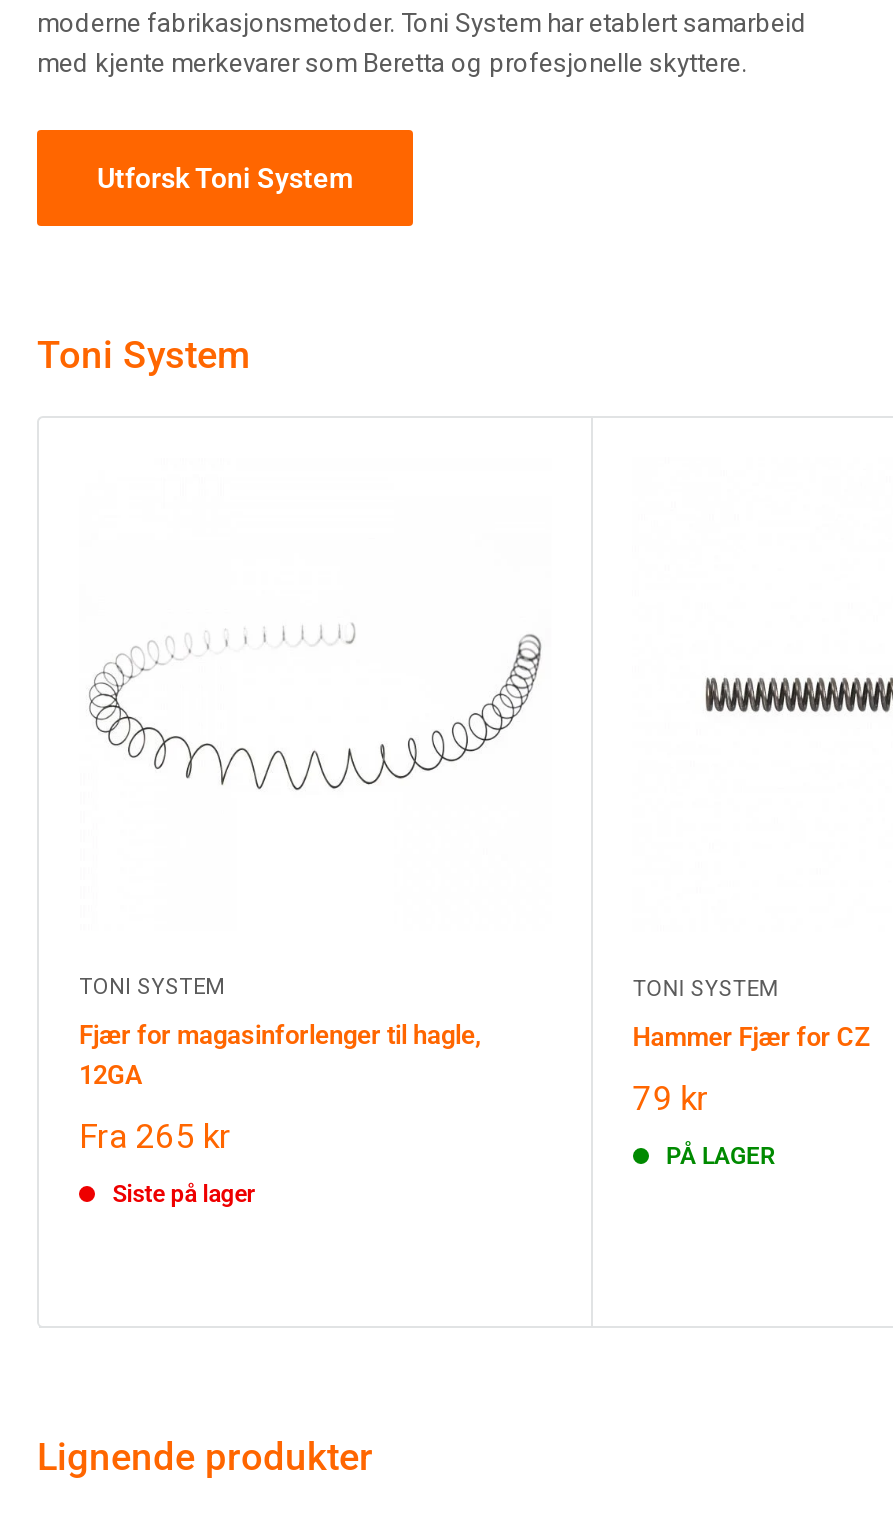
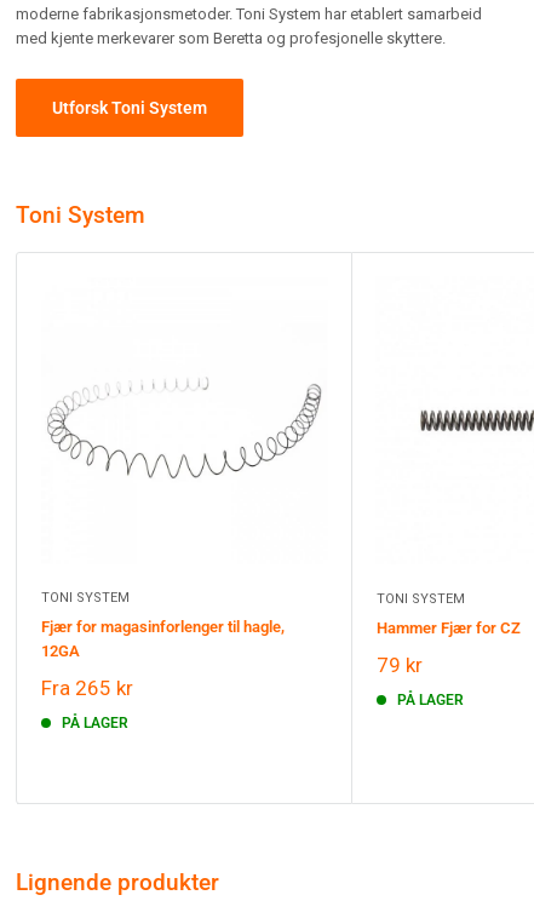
[113,1180,255,1208] Siste på lager -> [62,714,128,731] PÅ LAGER

